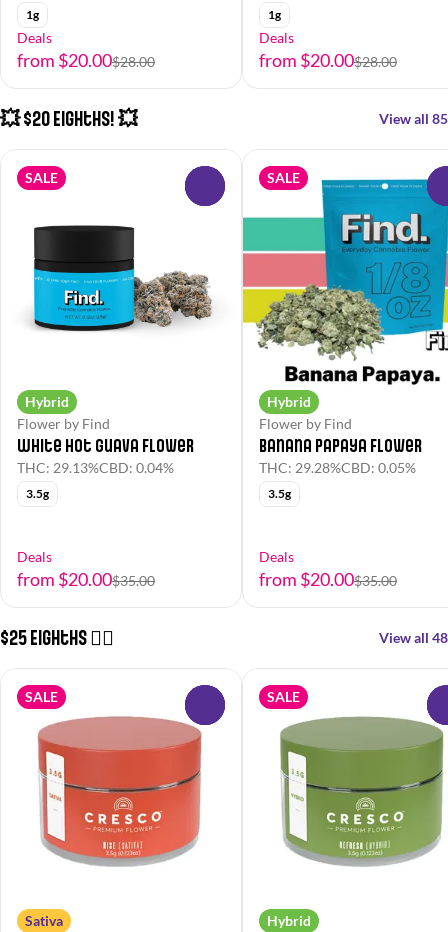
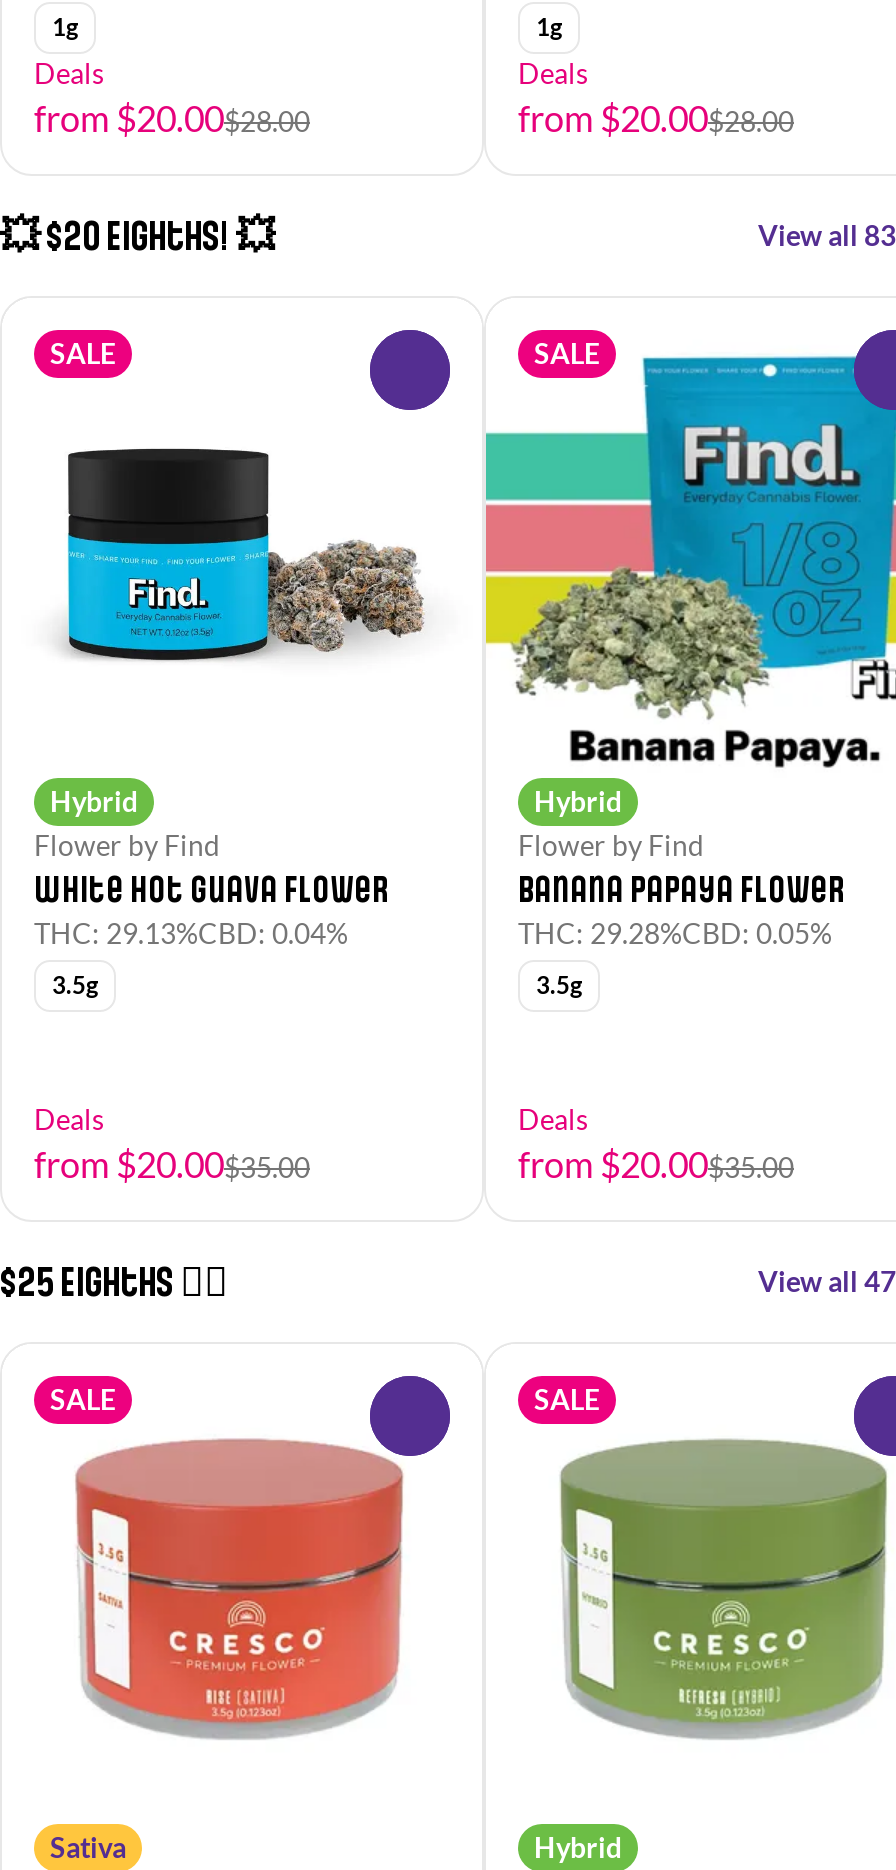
[379,110,448,127] View all 85 -> [758,218,896,252] View all 83
[379,629,448,646] View all 48 -> [758,1264,896,1298] View all 47

